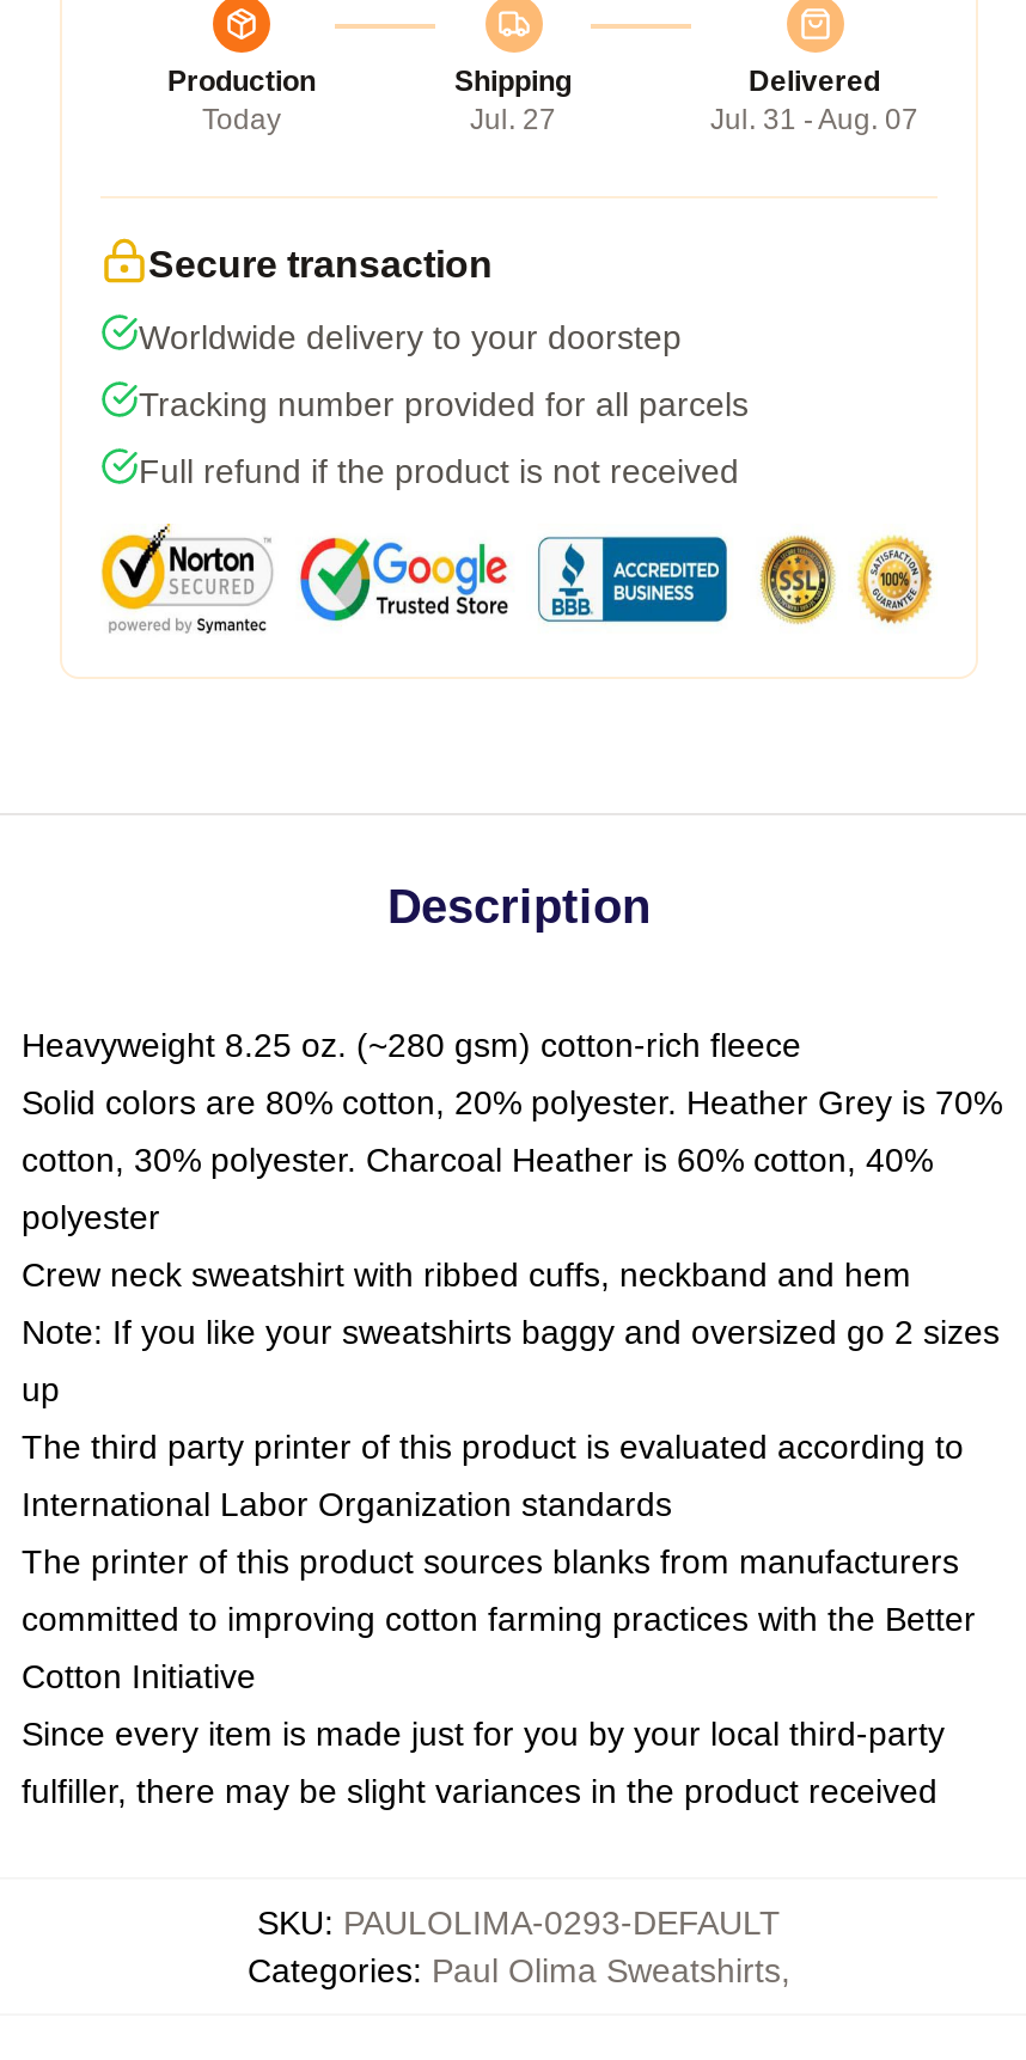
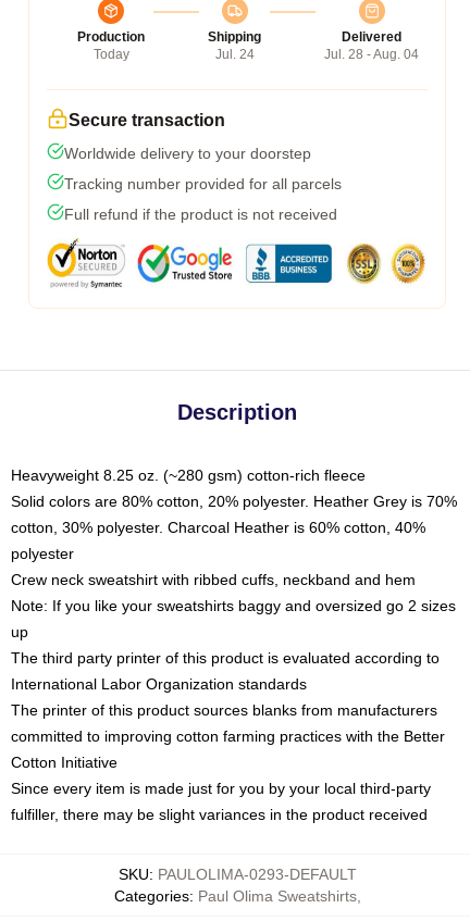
[470,103,556,136] Jul. 27 -> [215,47,254,62] Jul. 24
[710,103,918,136] Jul. 31 - Aug. 07 -> [324,47,419,62] Jul. 28 - Aug. 04

